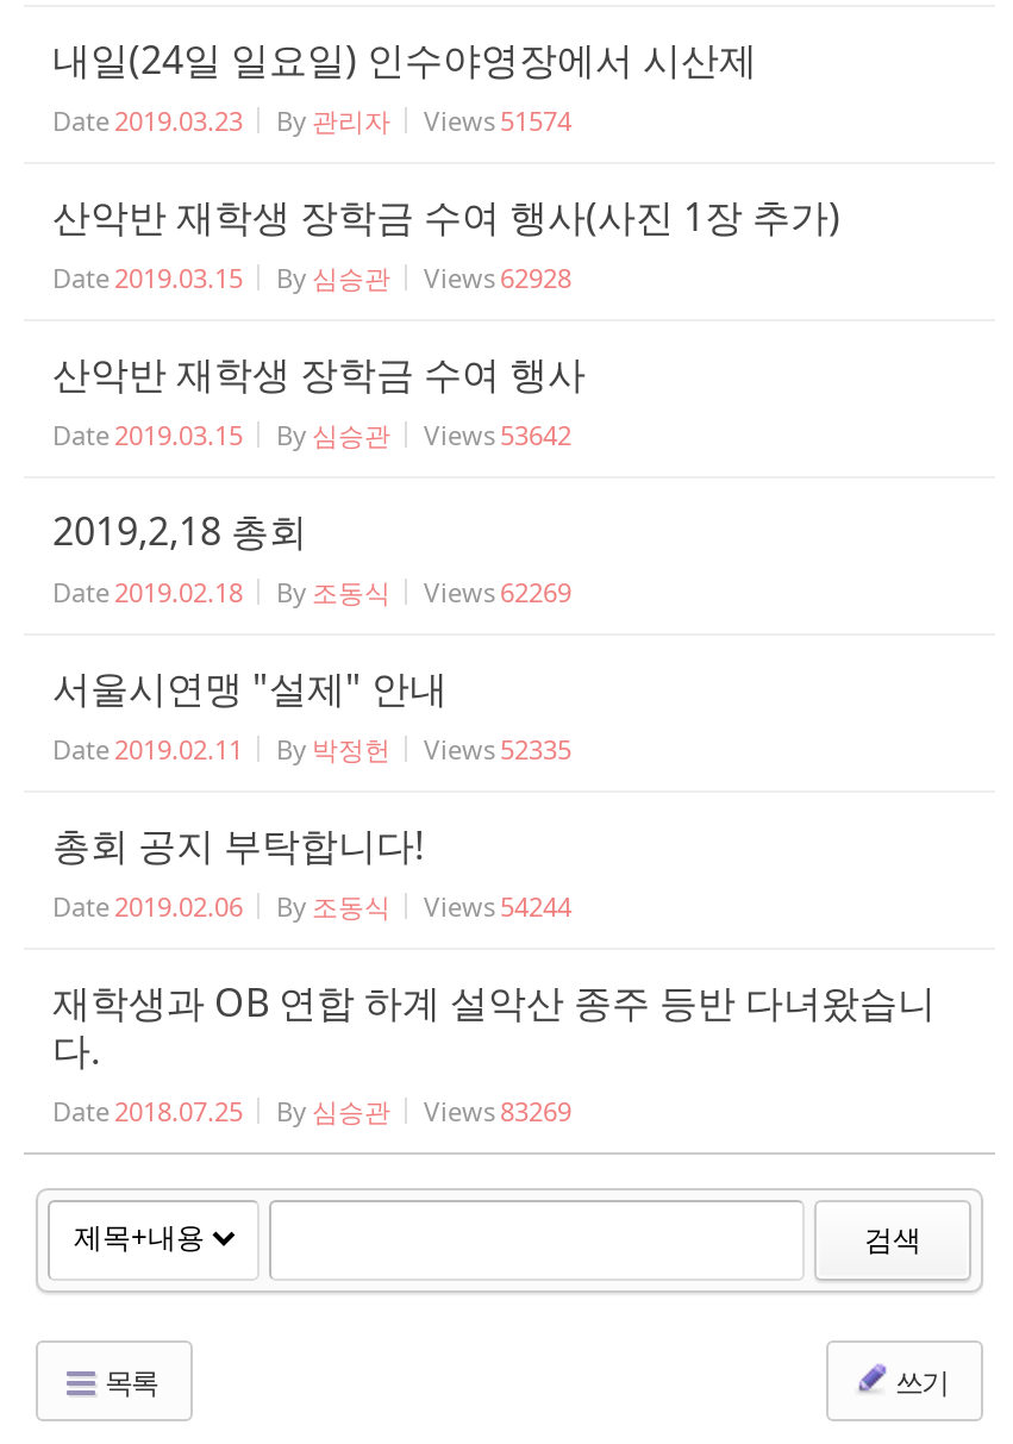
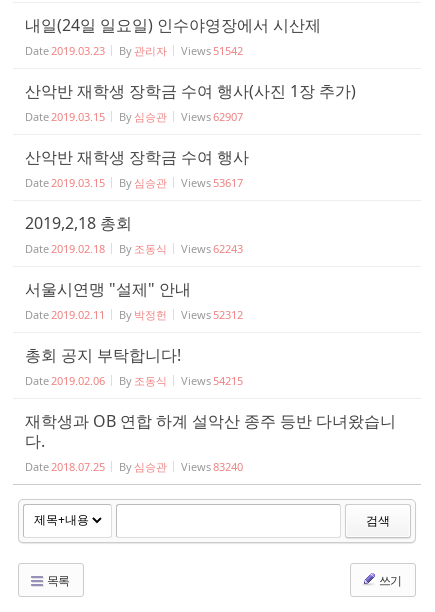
[52,101,571,137] Date 2019.03.23 By 관리자 Views 51574 -> [25,43,243,58] Date 2019.03.23 By 관리자 Views 51542
[52,259,571,294] Date 2019.03.15 By 심승관 Views 62928 -> [25,109,243,124] Date 2019.03.15 By 심승관 Views 62907
[52,416,571,451] Date 2019.03.15 By 심승관 Views 53642 -> [25,175,243,190] Date 2019.03.15 By 심승관 Views 53617
[52,573,571,609] Date 2019.02.18 By 조동식 Views 62269 -> [25,241,243,256] Date 2019.02.18 By 조동식 Views 62243
[52,730,571,766] Date 2019.02.11 By 박정헌 Views 52335 -> [25,307,243,322] Date 2019.02.11 By 박정헌 Views 52312
[52,887,571,923] Date 2019.02.06 By 조동식 Views 54244 -> [25,373,243,388] Date 2019.02.06 By 조동식 Views 54215
[52,1092,571,1128] Date 2018.07.25 By 심승관 Views 83269 -> [25,459,243,474] Date 2018.07.25 By 심승관 Views 83240

